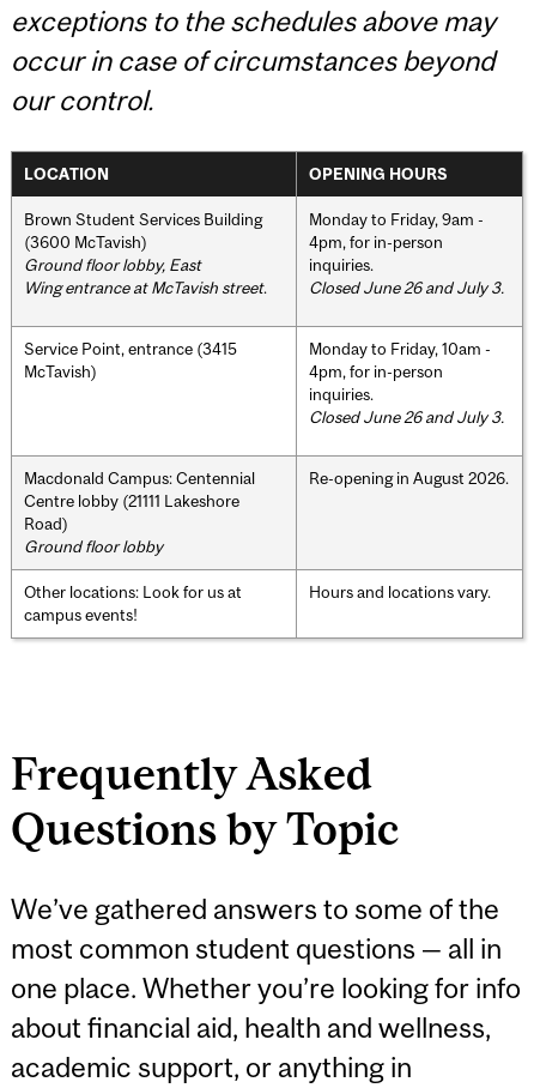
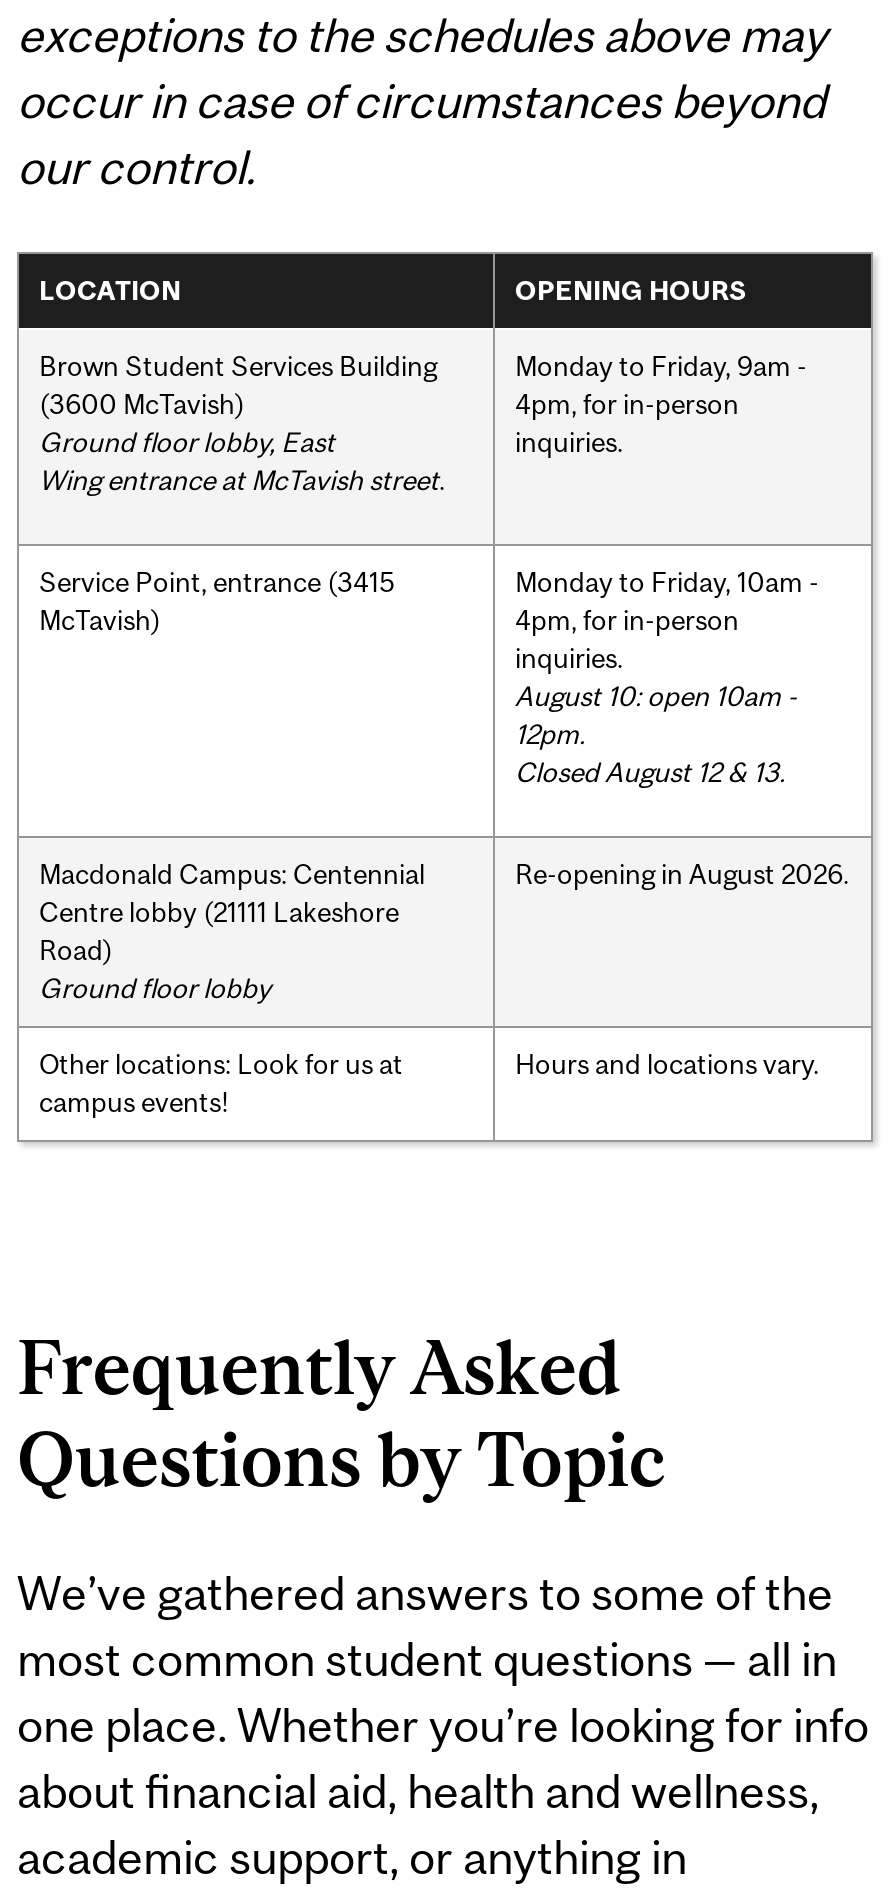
[309,278,504,297] Closed June 26 and July 3. -> none
[309,407,504,426] Closed June 26 and July 3. -> [515,679,797,787] August 10: open 10am - | 12pm. | Closed August 12 & 13.

